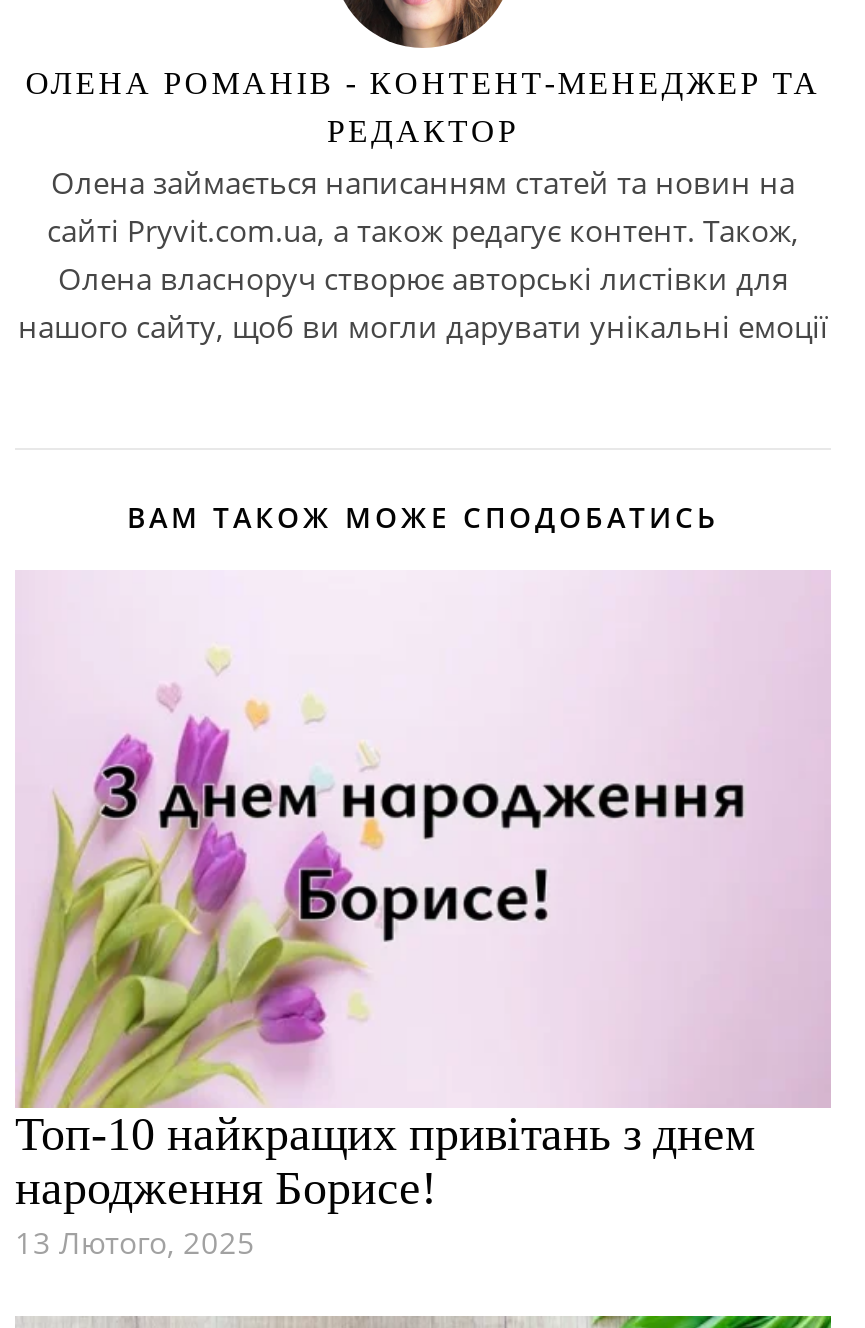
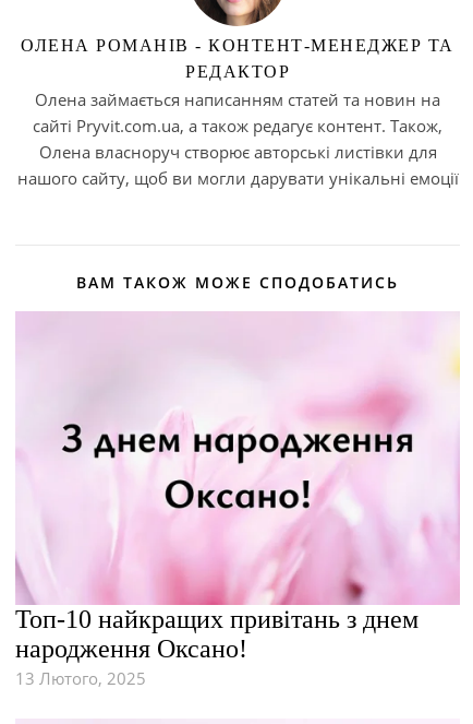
[15,576,831,1215] [image] | народження Борисе! -> [15,313,460,663] [image] | народження Оксано!

